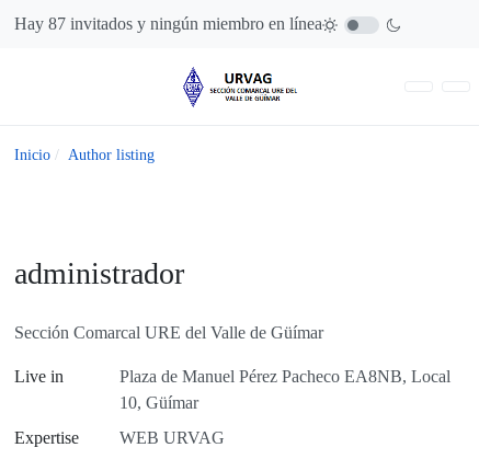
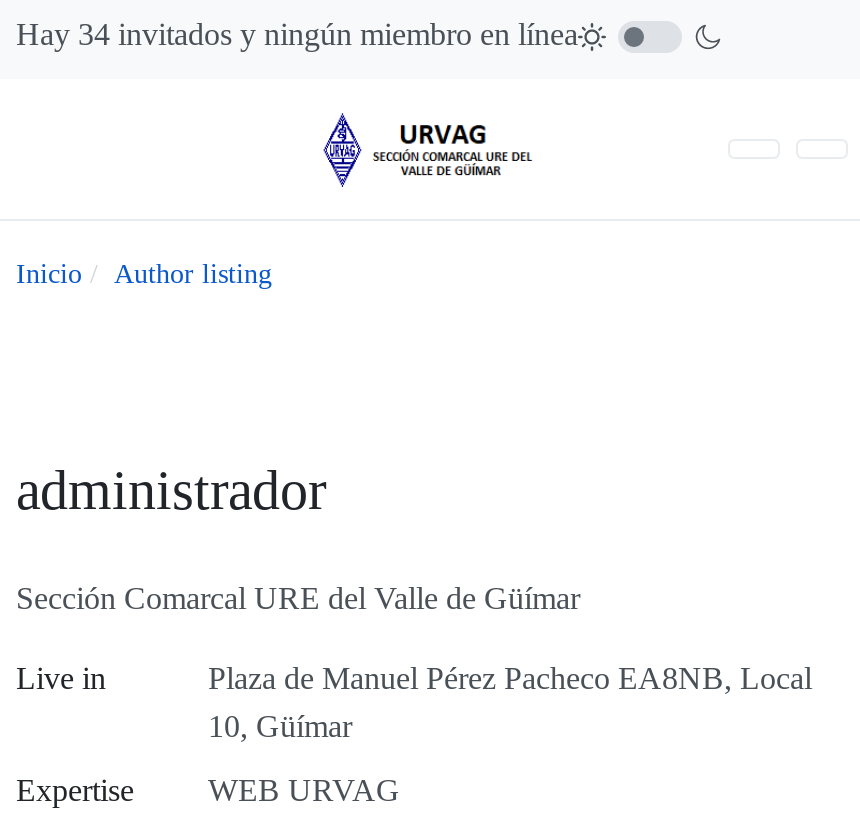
[14,14,322,33] Hay 87 invitados y ningún miembro en línea -> [16,16,578,50] Hay 34 invitados y ningún miembro en línea

